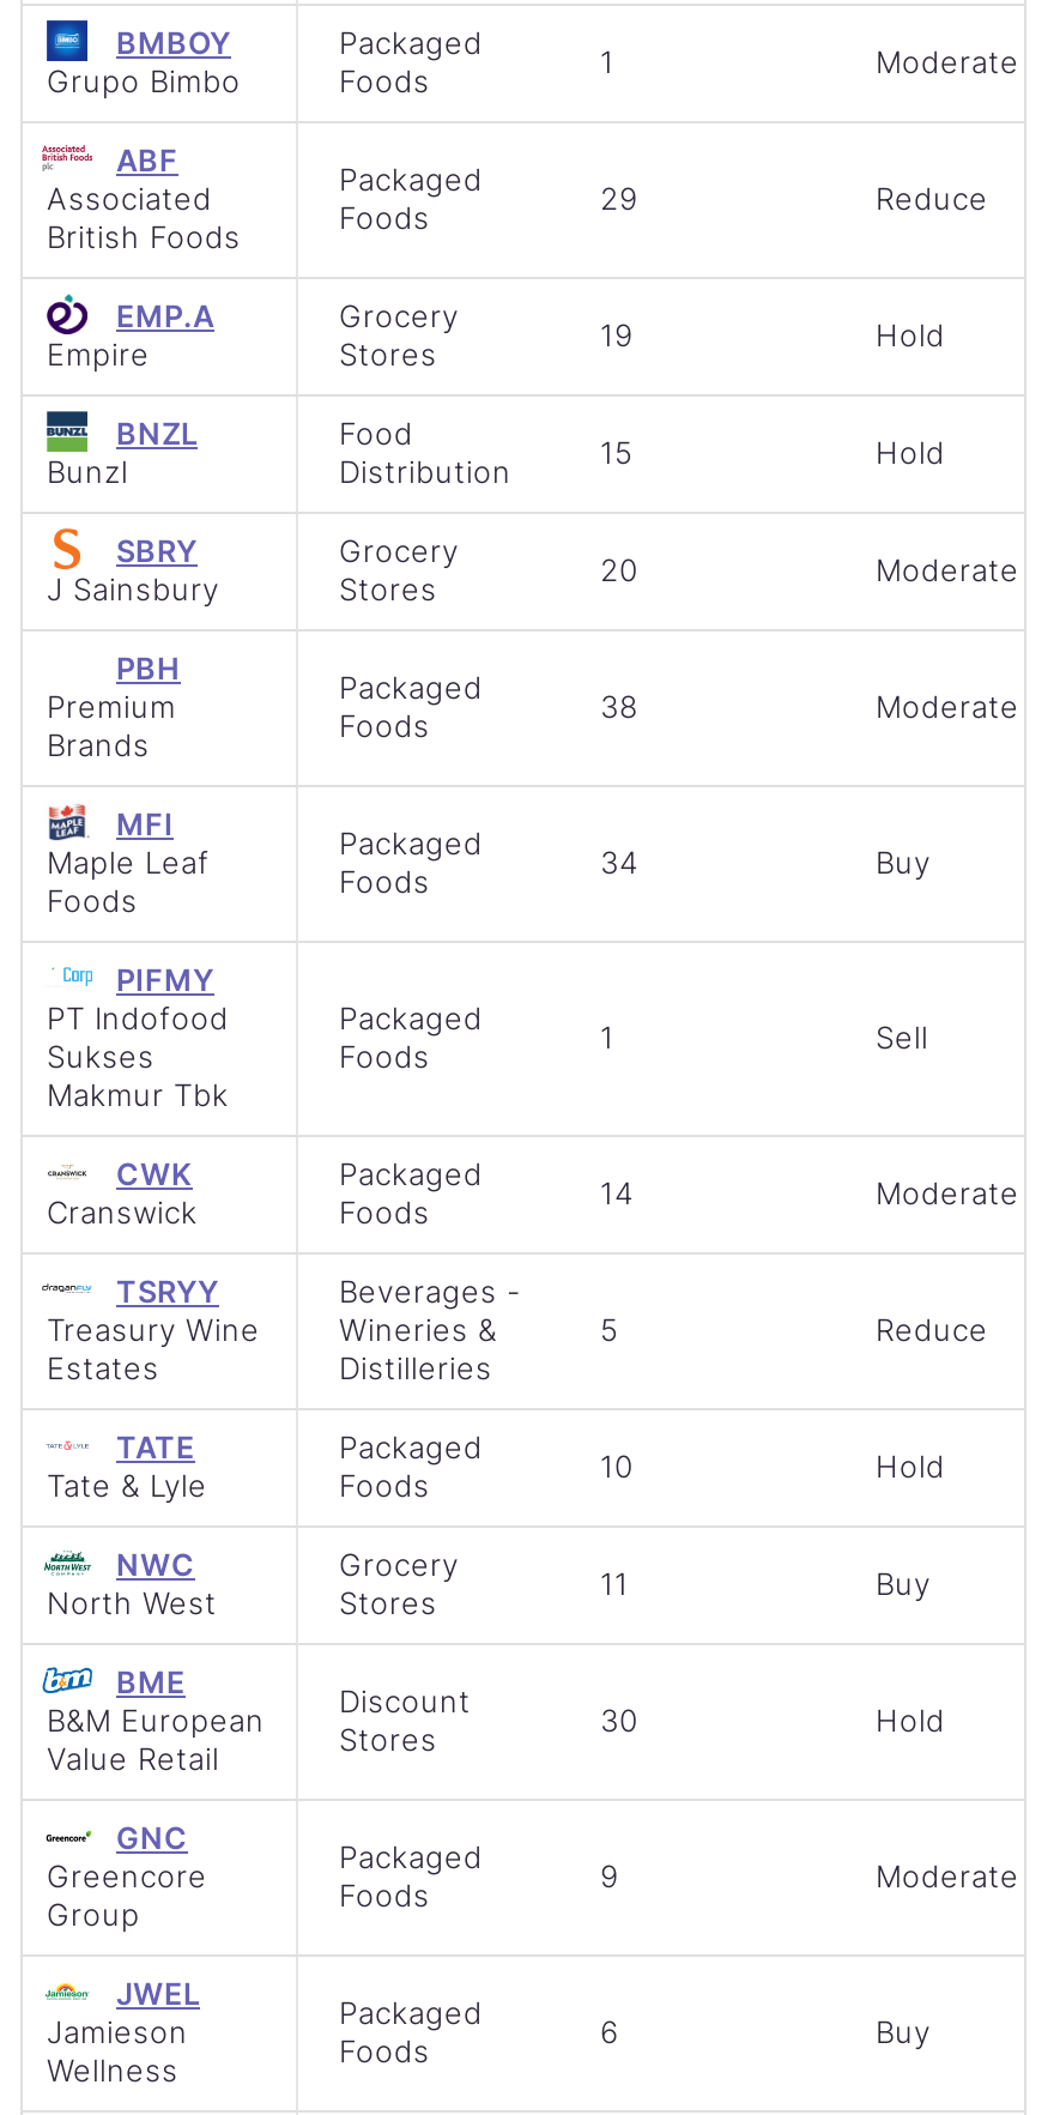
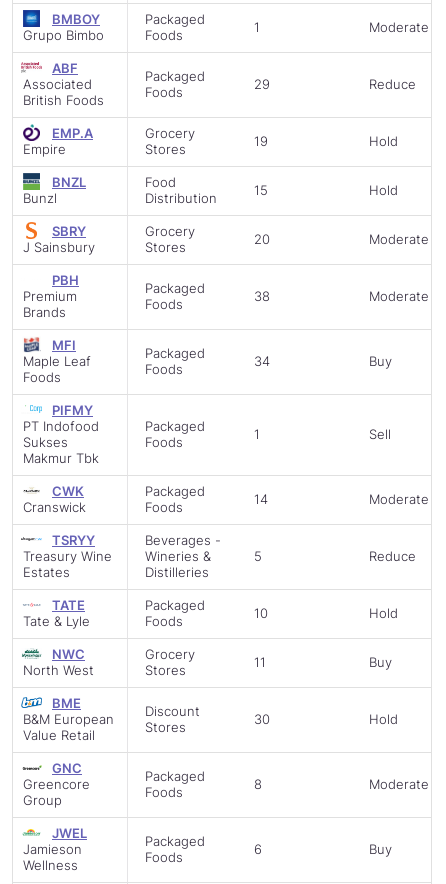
[600,1859,619,1895] 9 -> [254,777,262,792] 8

